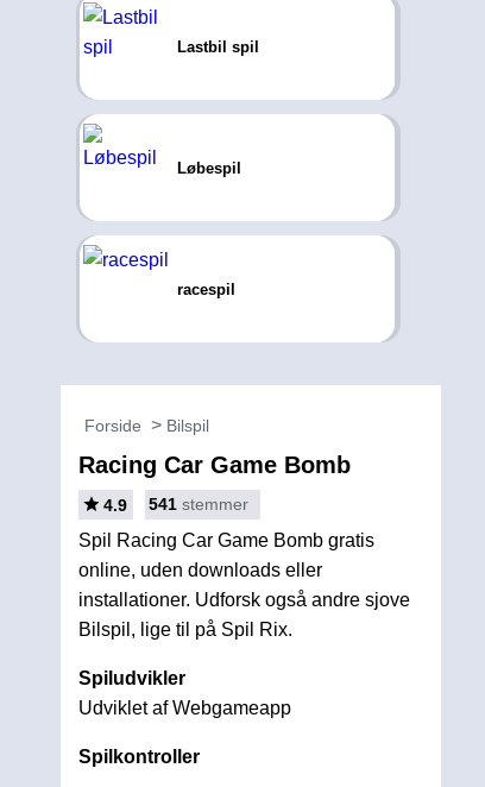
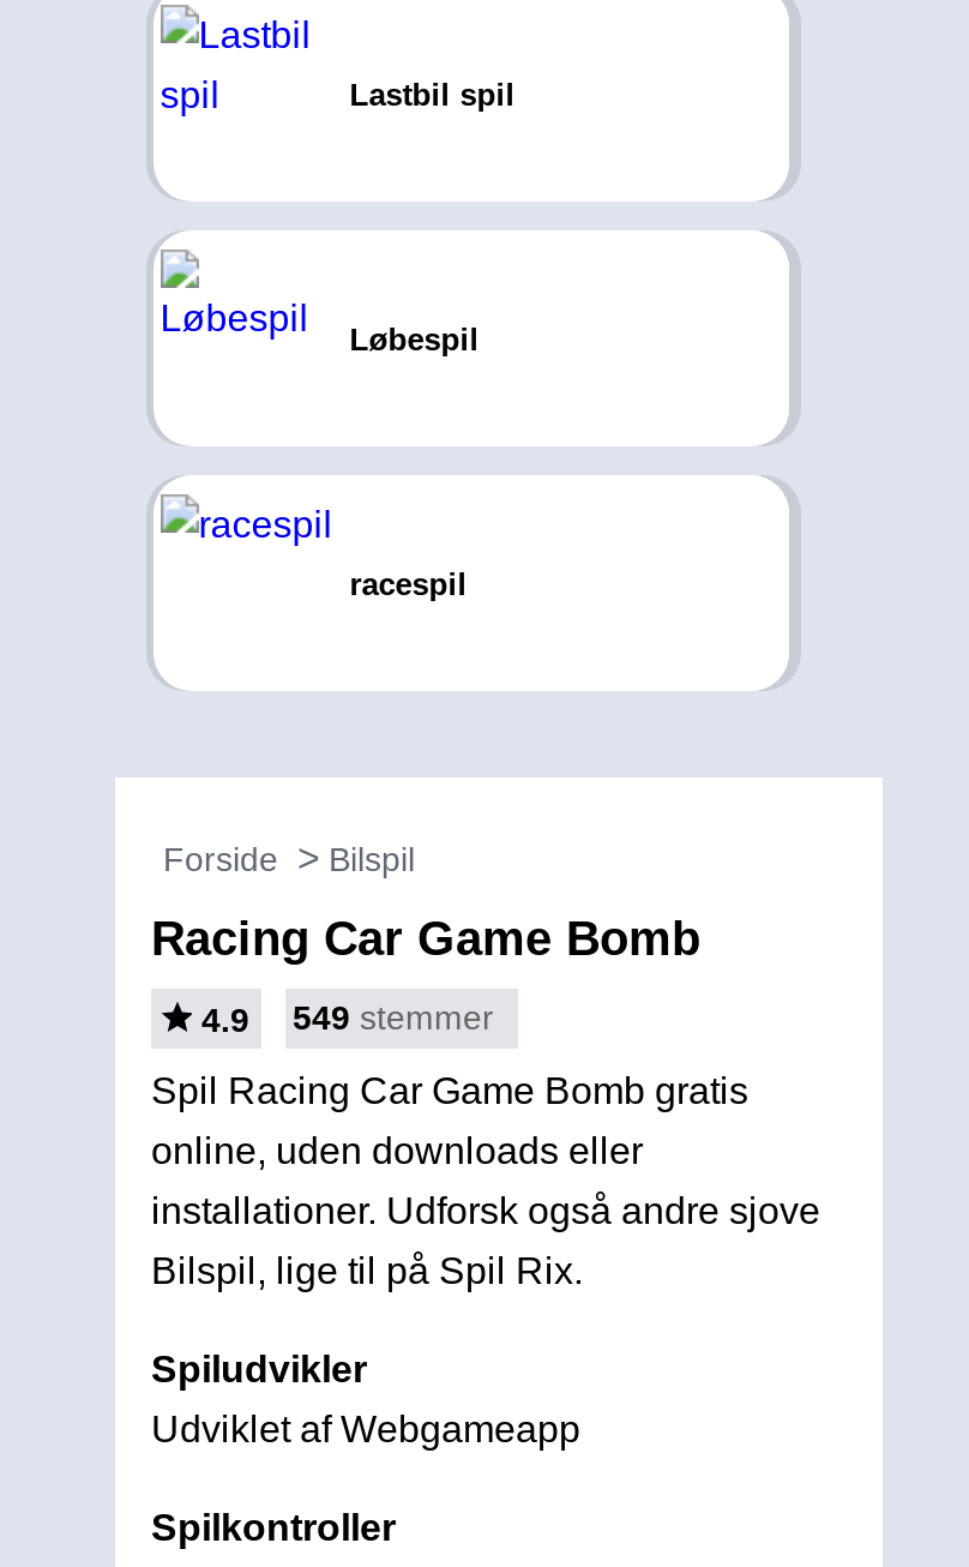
[103,495,248,515] 4.9 541 stemmer -> [201,998,494,1039] 4.9 549 stemmer

